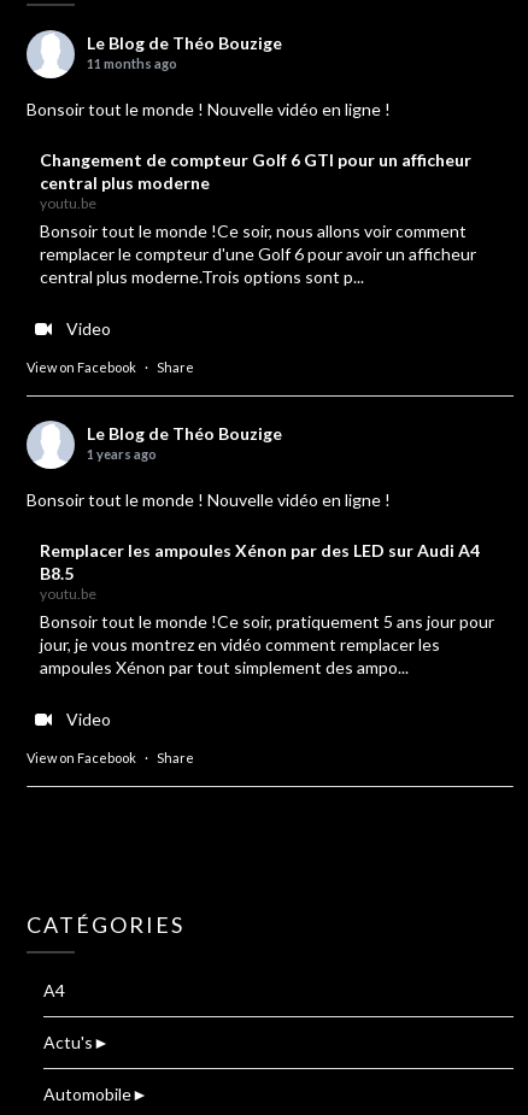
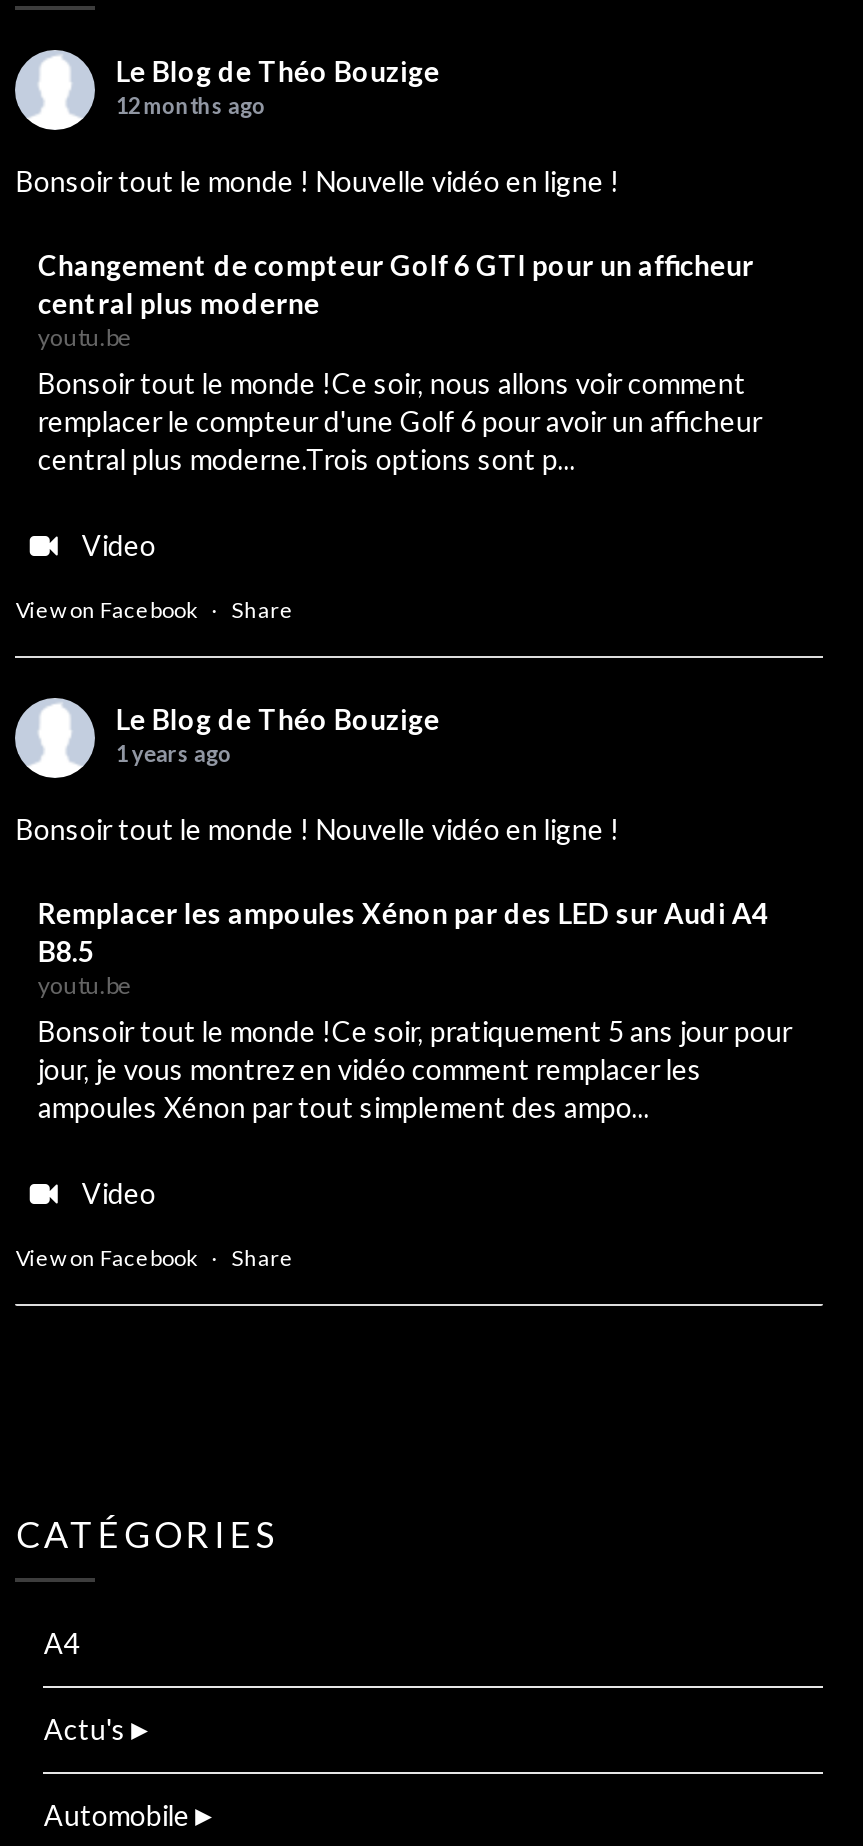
[87,55,178,71] 11 months ago -> [116,91,266,117] 12 months ago

